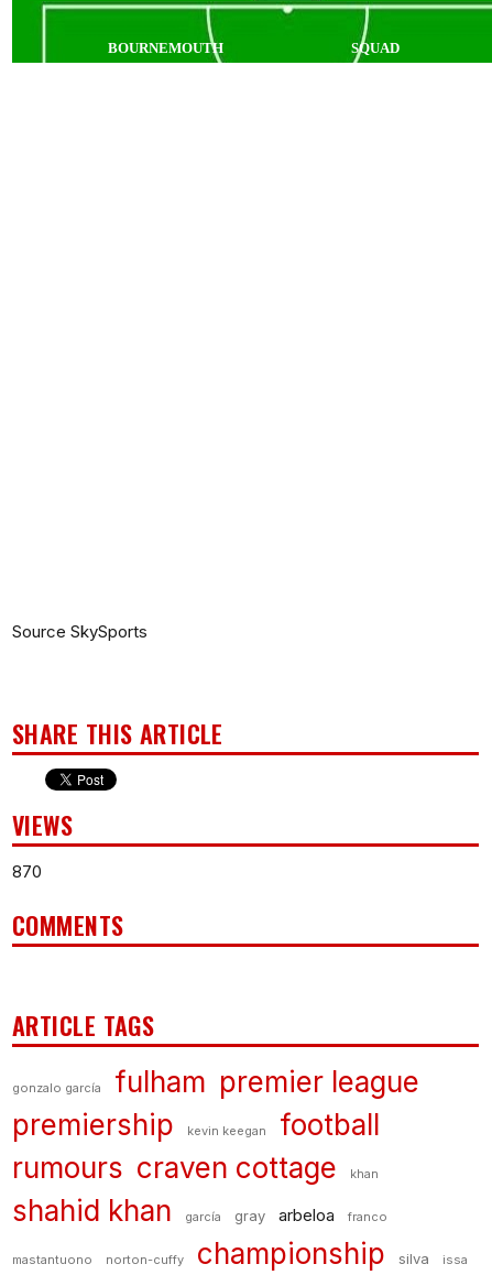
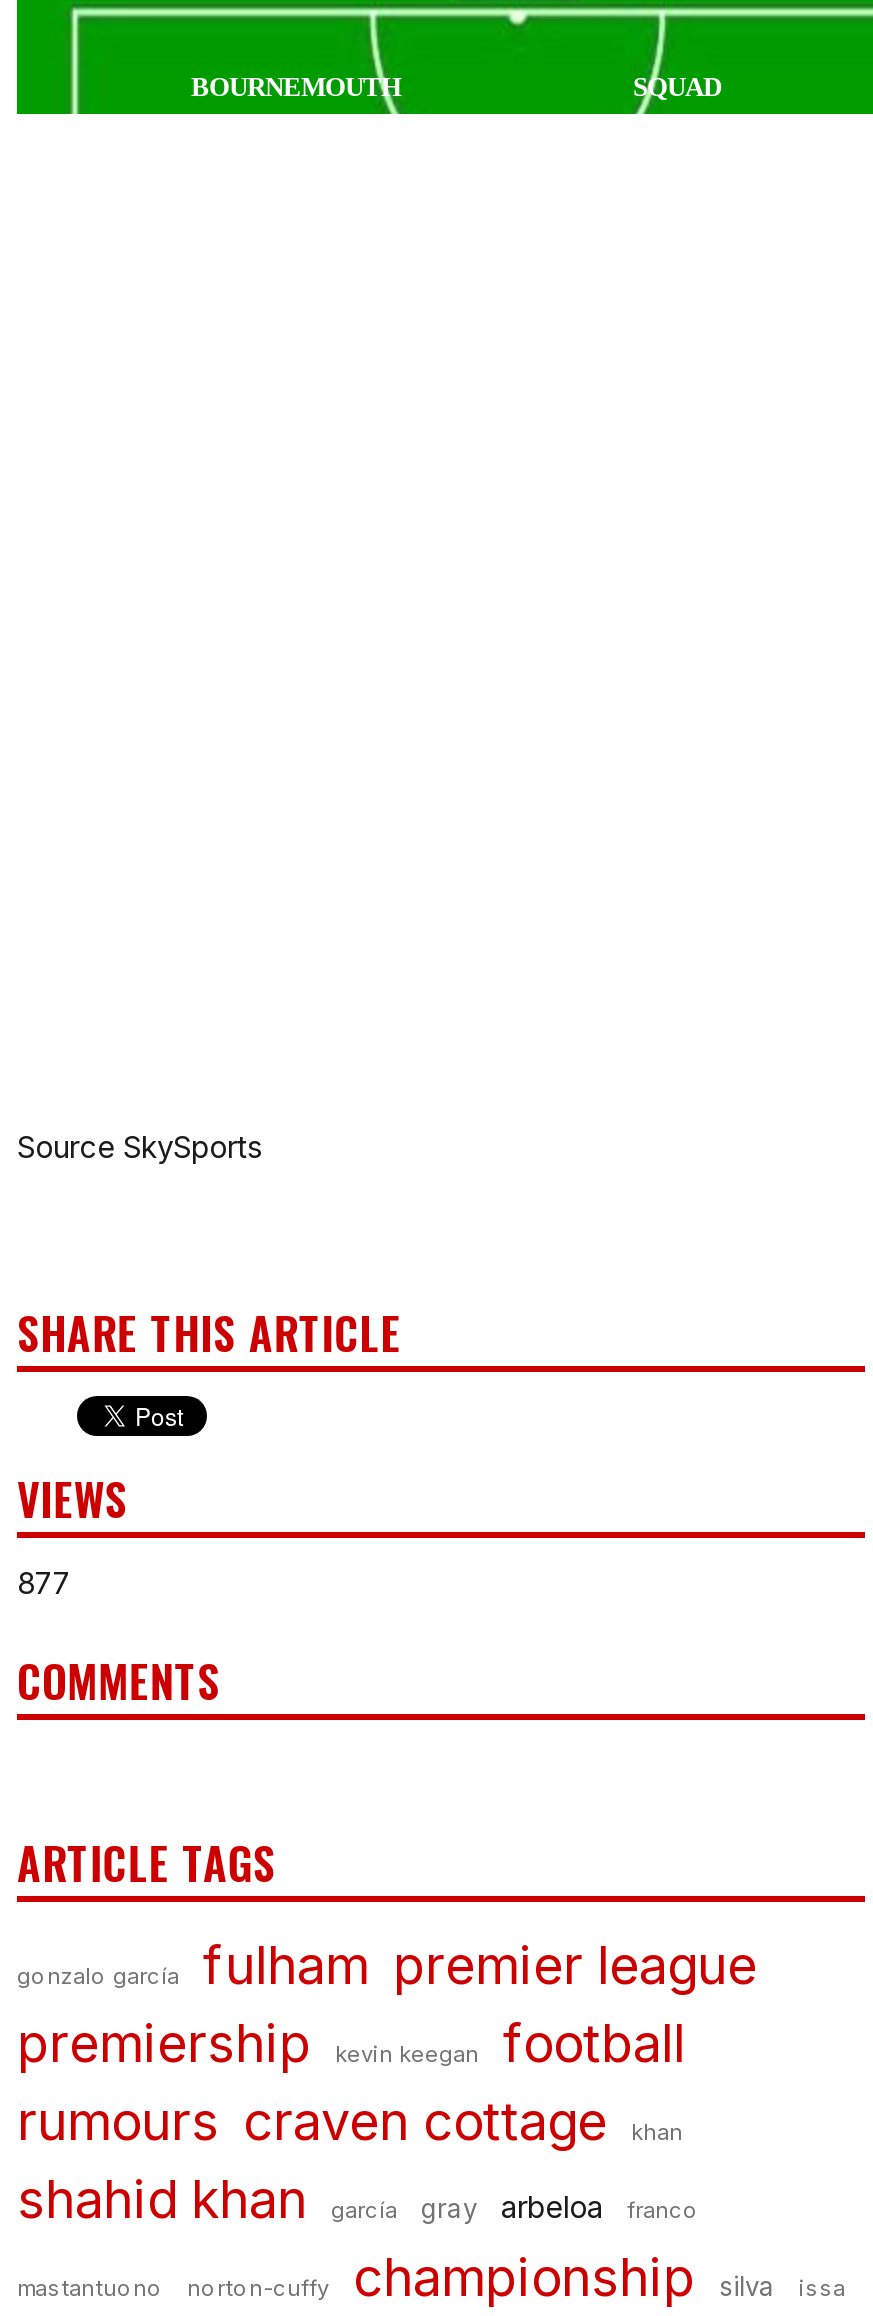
[12,861,42,882] 870 -> [17,1564,71,1602] 877

